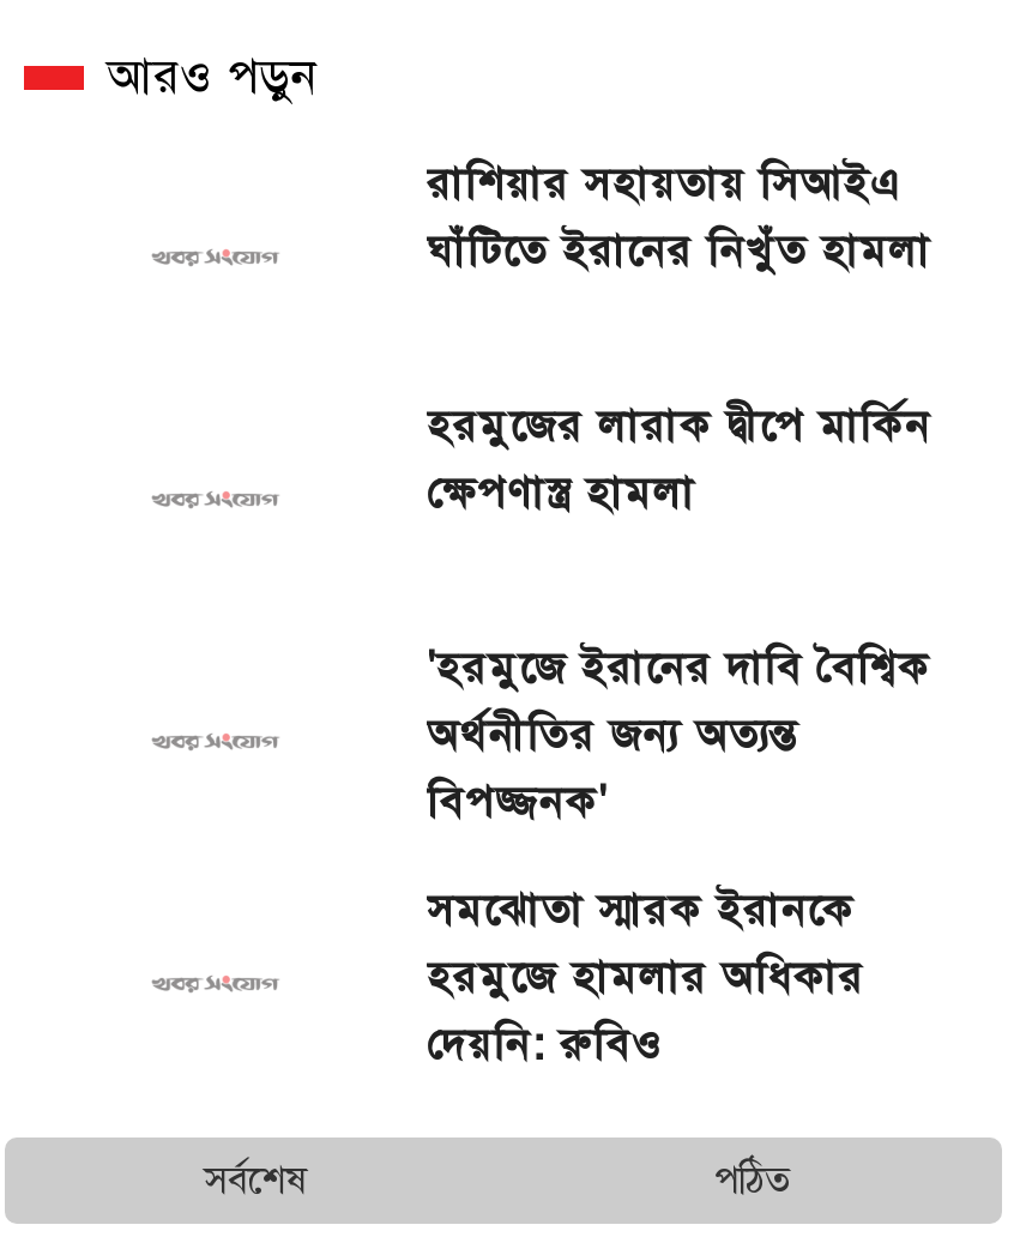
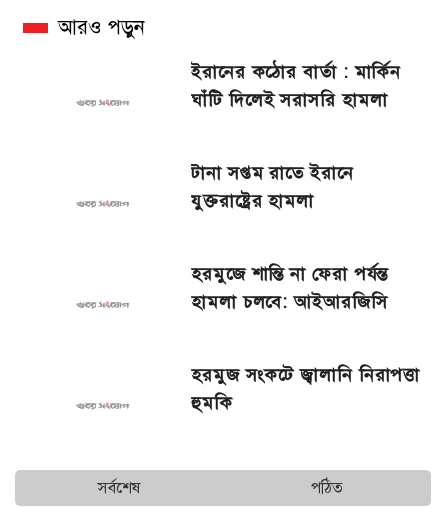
[427,157,931,277] রাশিয়ার সহায়তায় সিআইএ | ঘাঁটিতে ইরানের নিখুঁত হামলা -> [191,61,401,111] ইরানের কঠোর বার্তা : মার্কিন | ঘাঁটি দিলেই সরাসরি হামলা
[427,399,931,519] হরমুজের লারাক দ্বীপে মার্কিন | ক্ষেপণাস্ত্র হামলা -> [191,162,354,212] টানা সপ্তম রাতে ইরানে | যুক্তরাষ্ট্রের হামলা
[427,641,931,828] 'হরমুজে ইরানের দাবি বৈশ্বিক | অর্থনীতির জন্য অত্যন্ত | বিপজ্জনক' -> [191,263,388,313] হরমুজে শান্তি না ফেরা পর্যন্ত | হামলা চলবে: আইআরজিসি
[427,883,864,1070] সমঝোতা স্মারক ইরানকে | হরমুজে হামলার অধিকার | দেয়নি: রুবিও -> [191,364,420,414] হরমুজ সংকটে জ্বালানি নিরাপত্তা | হুমকি

